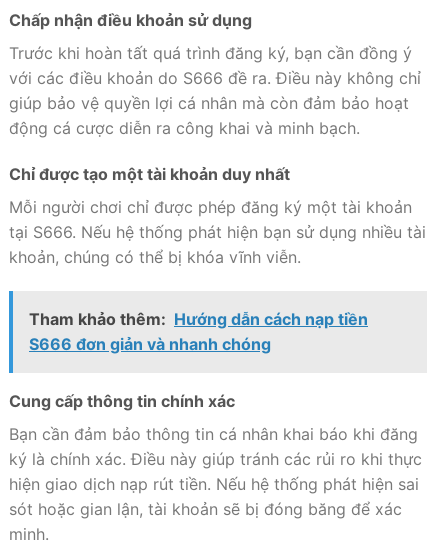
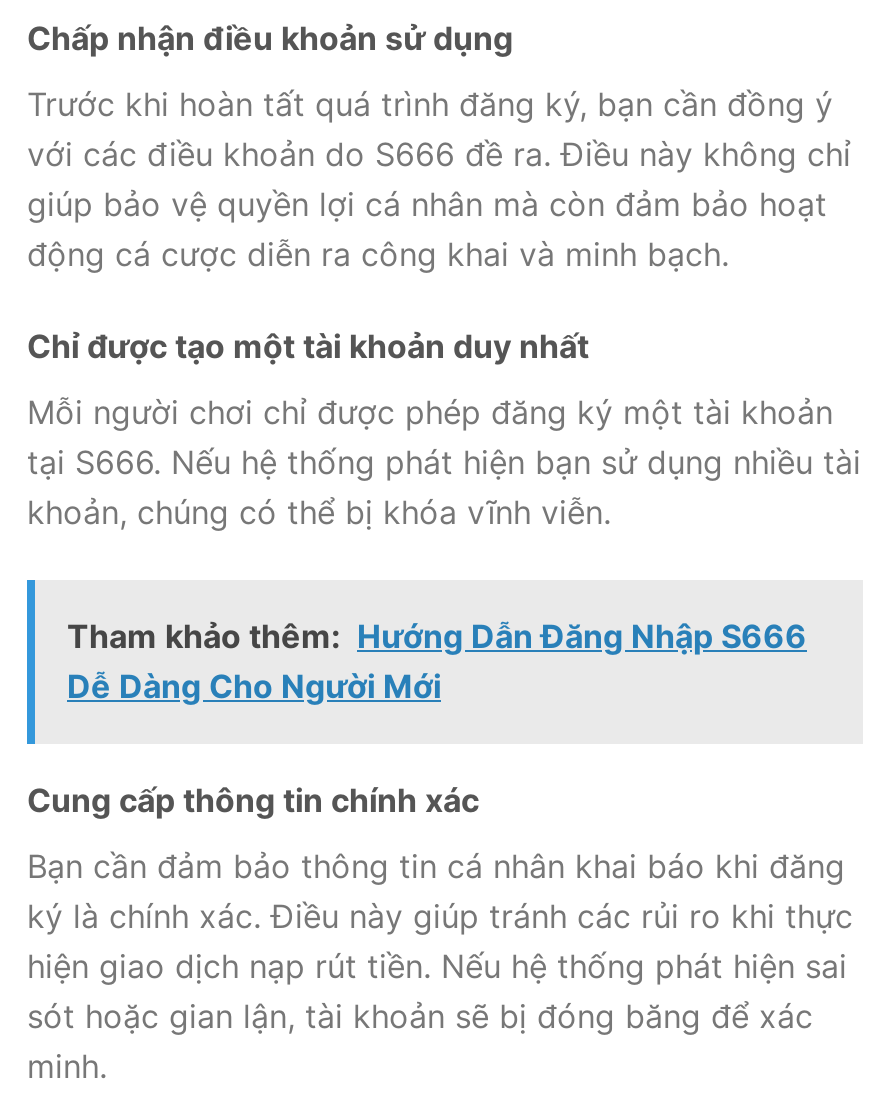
[29,309,368,354] Tham khảo thêm: Hướng dẫn cách nạp tiền | S666 đơn giản và nhanh chóng -> [67,616,807,706] Tham khảo thêm: Hướng Dẫn Đăng Nhập S666 | Dễ Dàng Cho Người Mới

